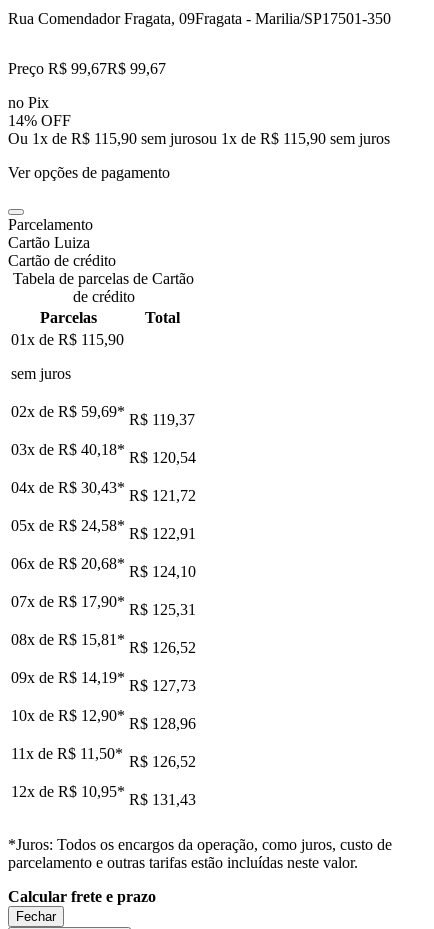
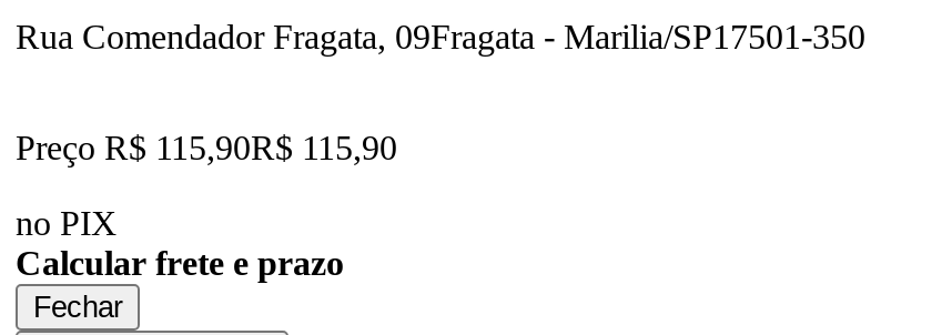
[8,60,392,871] Preço R$ 99,67R$ 99,67 | no Pix | 14% OFF | Ou 1x de R$ 115,90 sem jurosou 1 x de R$ 115,90 sem juros | Ver opções de pagamento | Parcelamento | Cartão Luiza | Cartão de crédito | Tabela de parcelas de Cartão | de crédito | Parcelas | Total | 01x de R$ 115,90 | sem juros | 02x de R$ 59,69* R$ 119,37 | 03x de R$ 40,18* R$ 120,54 | 04x de R$ 30,43* R$ 121,72 | 05x de R$ 24,58* R$ 122,91 | 06x de R$ 20,68* R$ 124,10 | 07x de R$ 17,90* R$ 125,31 | 08x de R$ 15,81* R$ 126,52 | 09x de R$ 14,19* R$ 127,73 | 10x de R$ 12,90* R$ 128,96 | 11x de R$ 11,50* R$ 126,52 | 12x de R$ 10,95* R$ 131,43 | *Juros: Todos os encargos da operação, como juros, custo de | parcelamento e outras tarifas estão incluídas neste valor. -> [16,128,397,241] Preço R$ 115,90R$ 115,90 | no PIX

